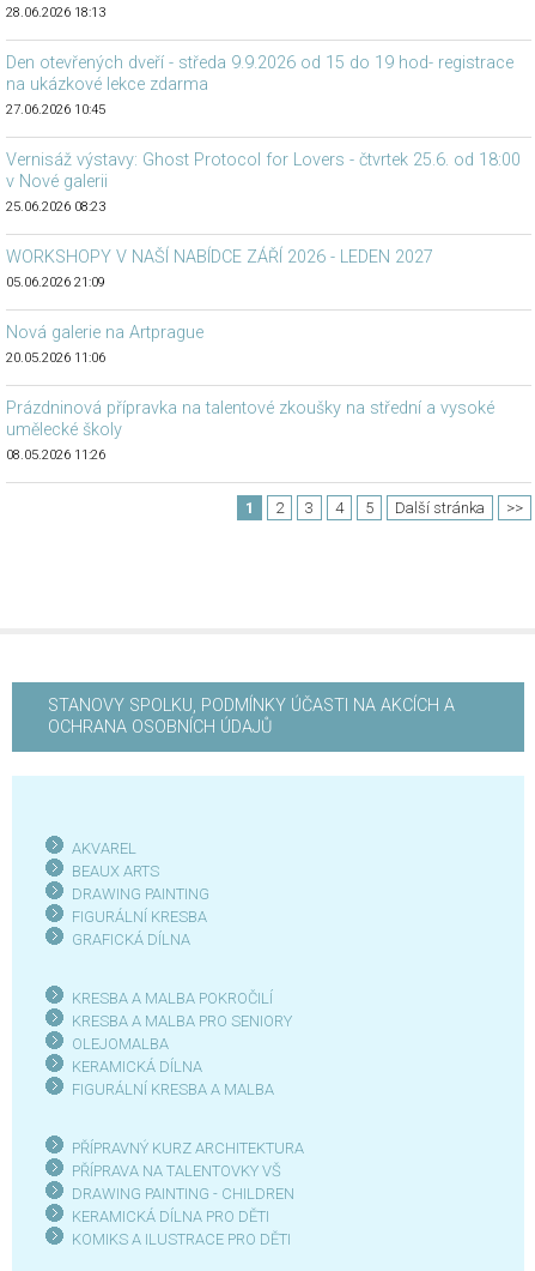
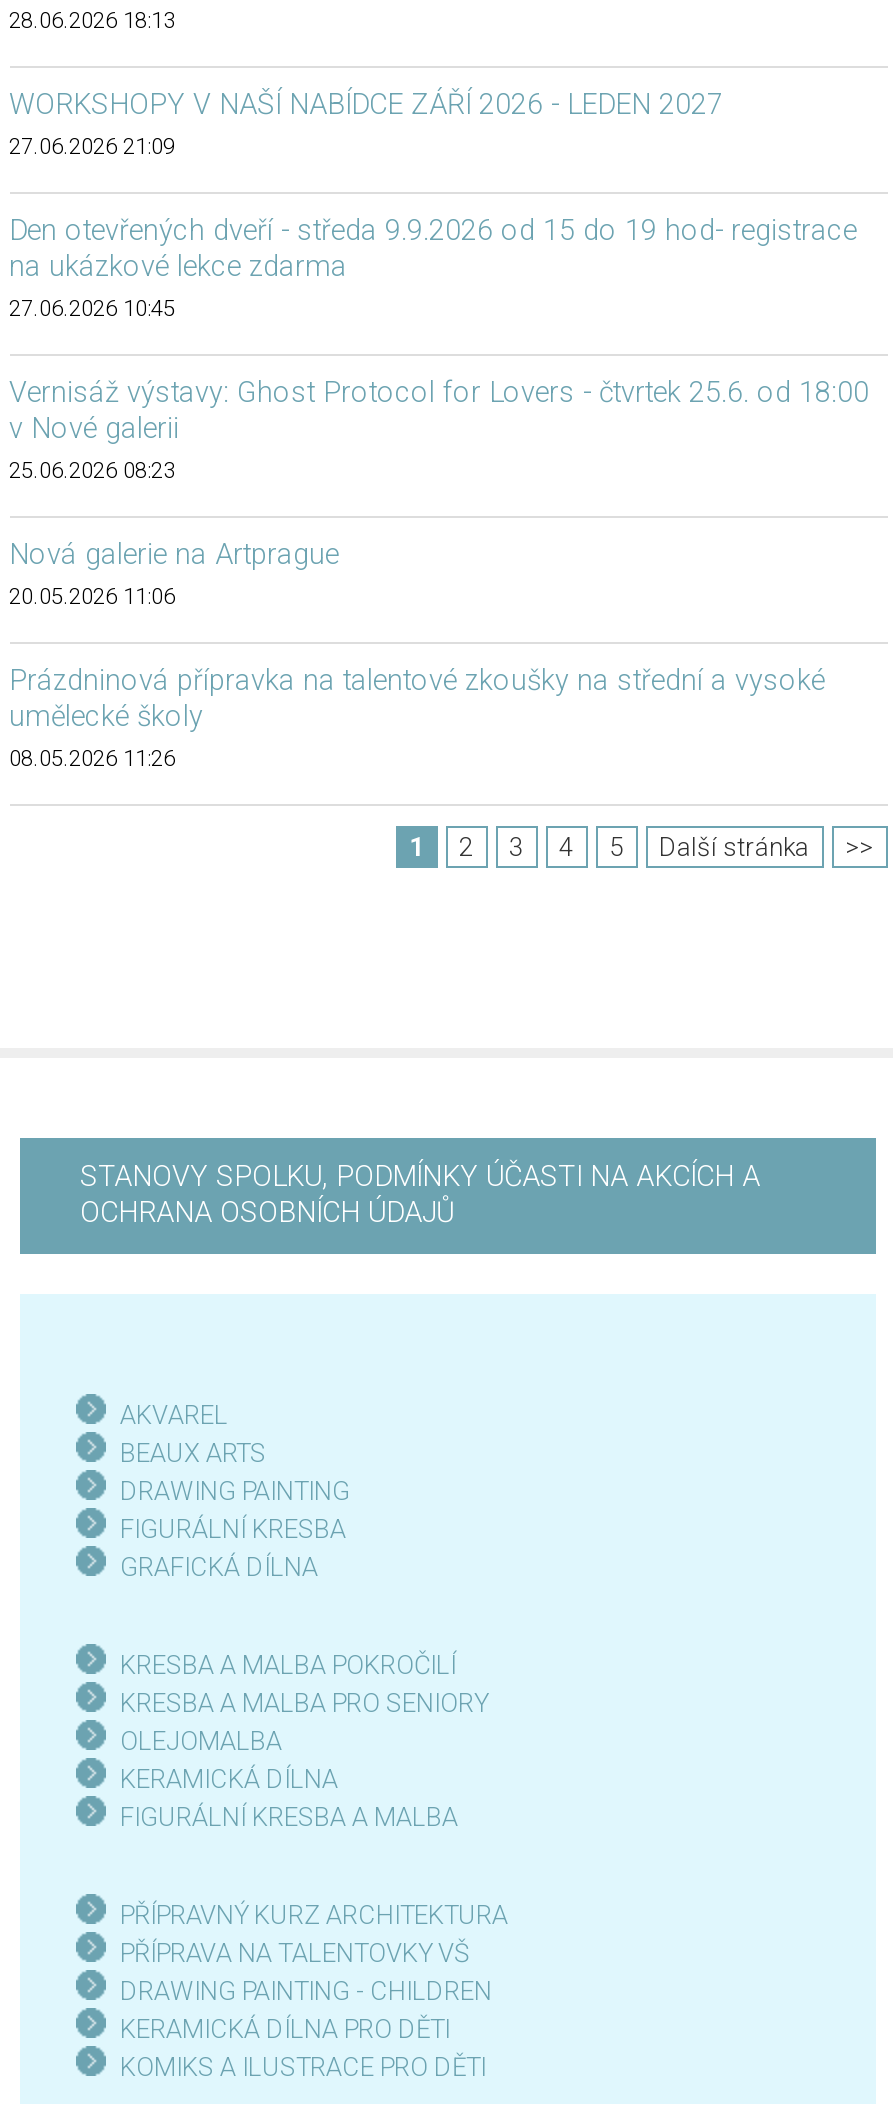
none -> [9,134,175,160] 27.06.2026 21:09
moved [5,53,520,215] -> [9,214,869,484]: Den otevřených dveří - středa 9.9.2026 od 15 do 19 hod- registrace | na ukázkové lekce zdarma | 27.06.2026 10:45 | Vernisáž výstavy: Ghost Protocol for Lovers - čtvrtek 25.6. od 18:00 | v Nové galerii | 25.06.2026 08:23
moved [5,247,433,267] -> [9,88,723,122]: WORKSHOPY V NAŠÍ NABÍDCE ZÁŘÍ 2026 - LEDEN 2027
[5,275,105,290] 05.06.2026 21:09 -> none

